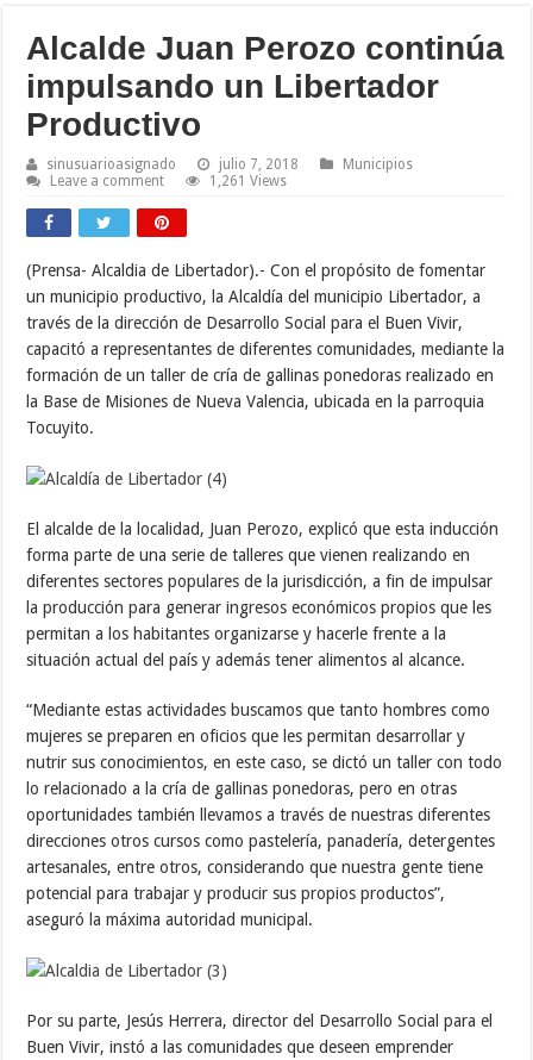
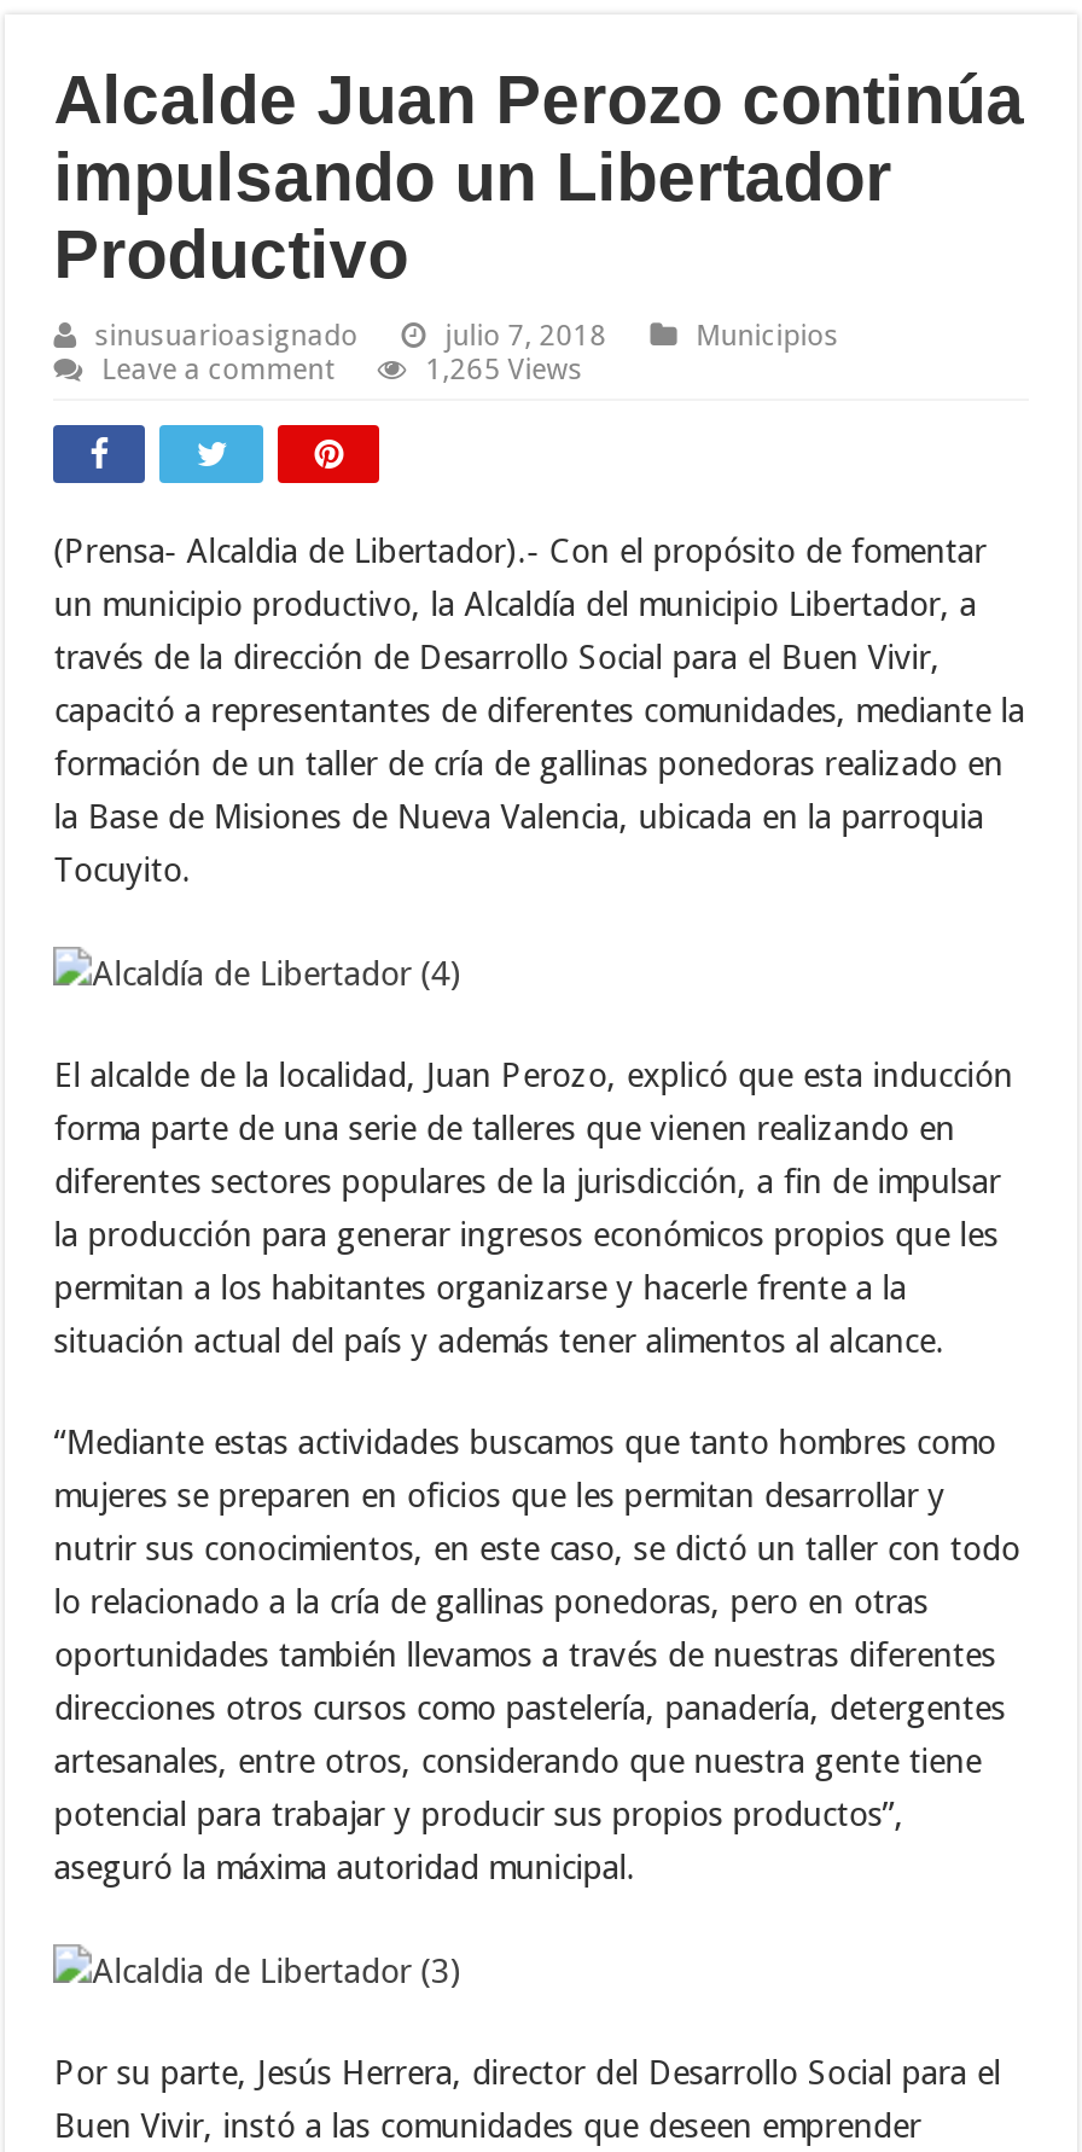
[210,172,287,189] 1,261 Views -> [426,351,583,385] 1,265 Views

